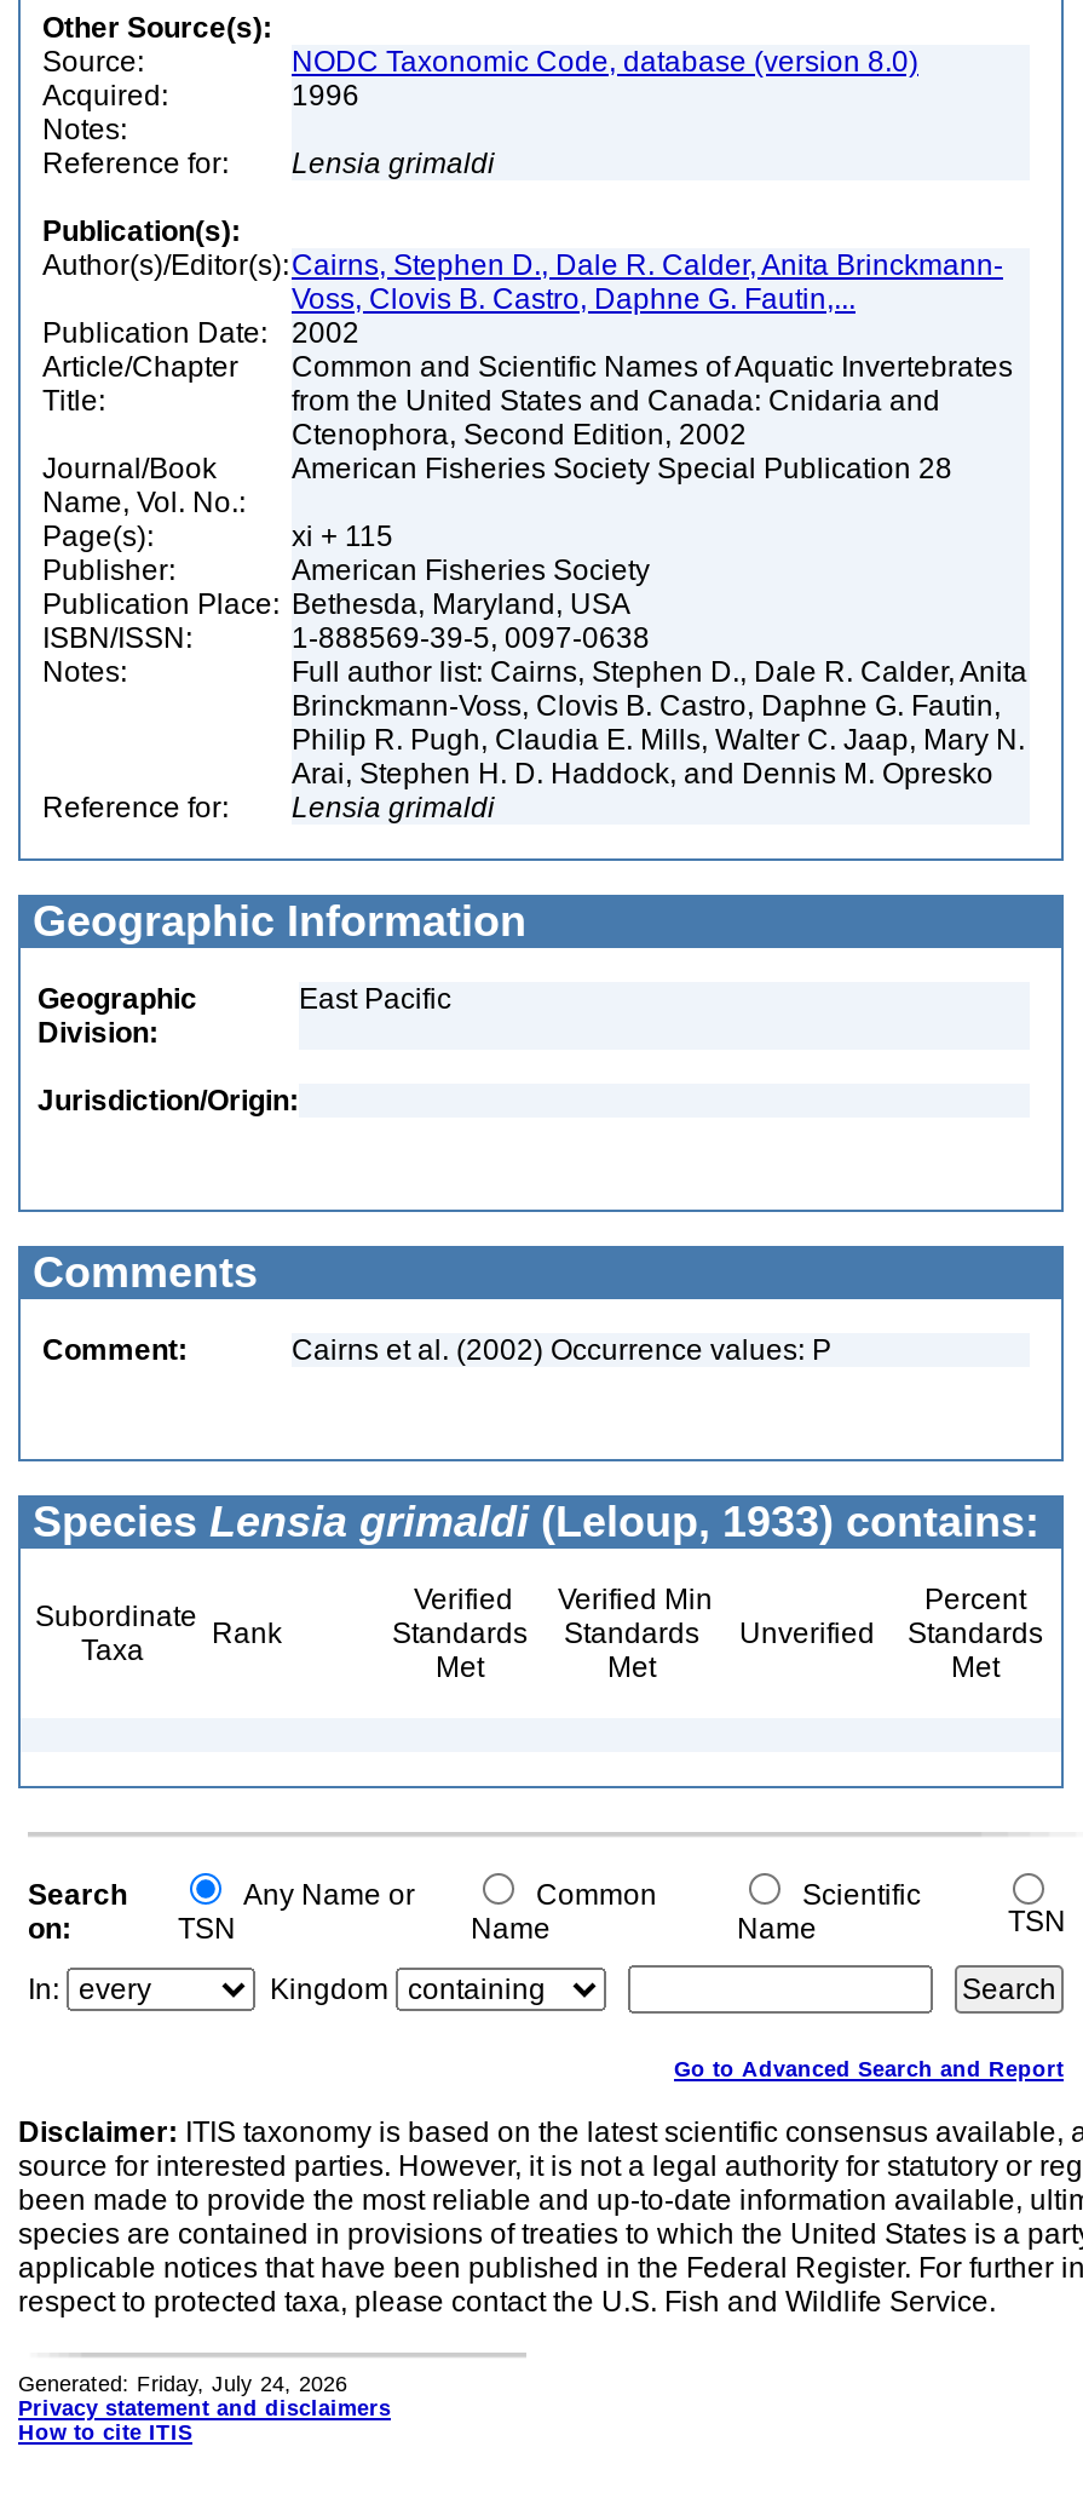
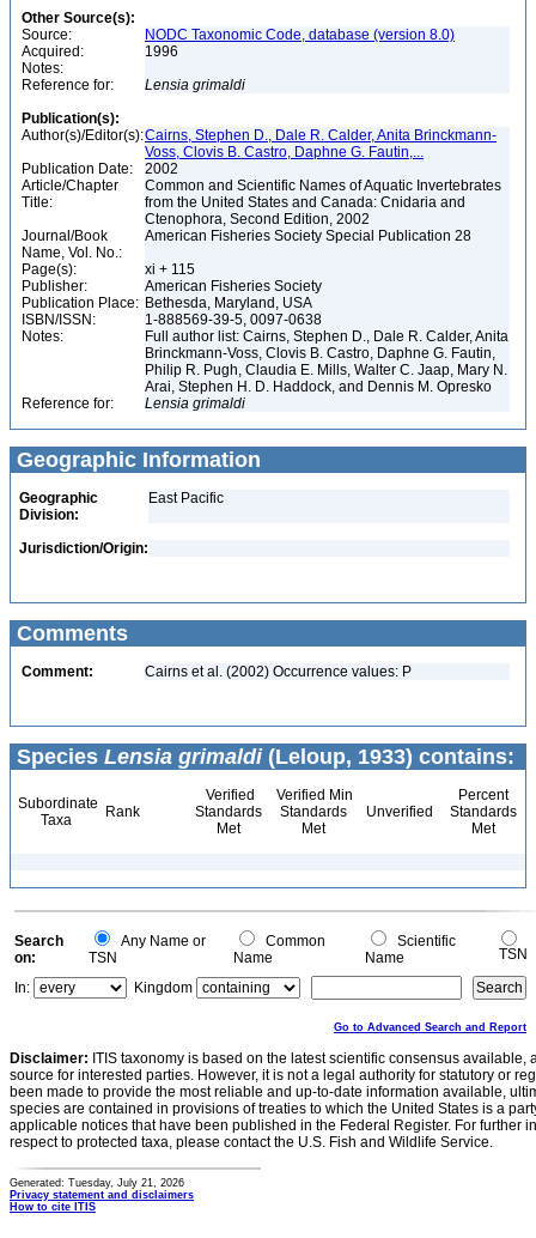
[18,2372,347,2396] Generated: Friday, July 24, 2026 -> [10,1177,184,1189] Generated: Tuesday, July 21, 2026

